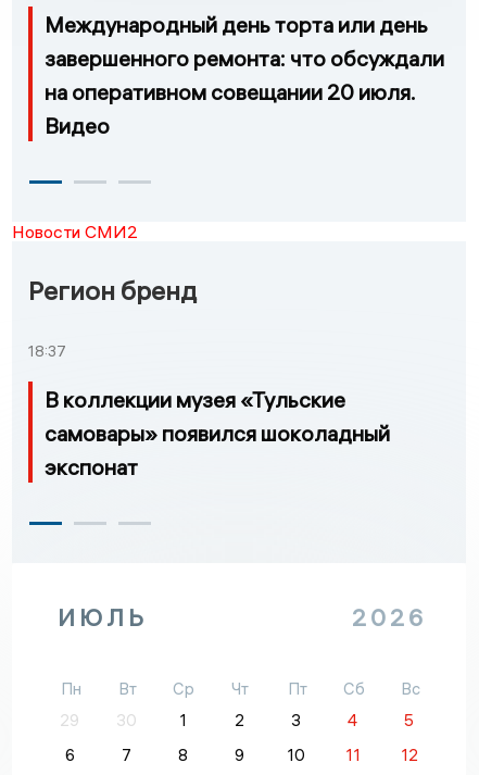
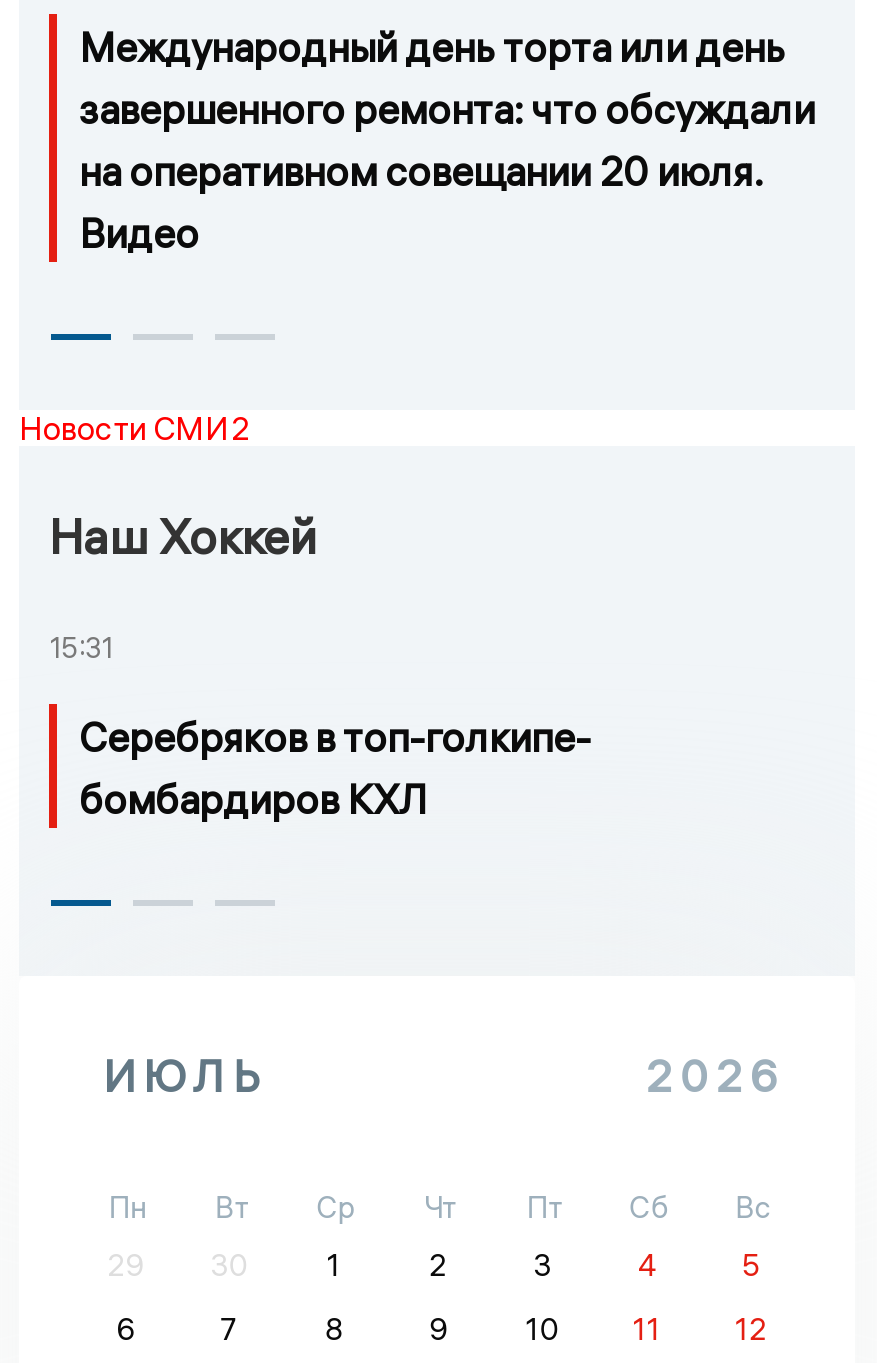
[28,274,197,306] Регион бренд -> [49,506,317,566] Наш Хоккей
[28,341,66,361] 18:37 -> [49,630,113,666] 15:31
[45,386,390,480] В коллекции музея «Тульские | самовары» появился шоколадный | экспонат -> [79,711,591,823] Серебряков в топ-голкипе- | бомбардиров КХЛ

